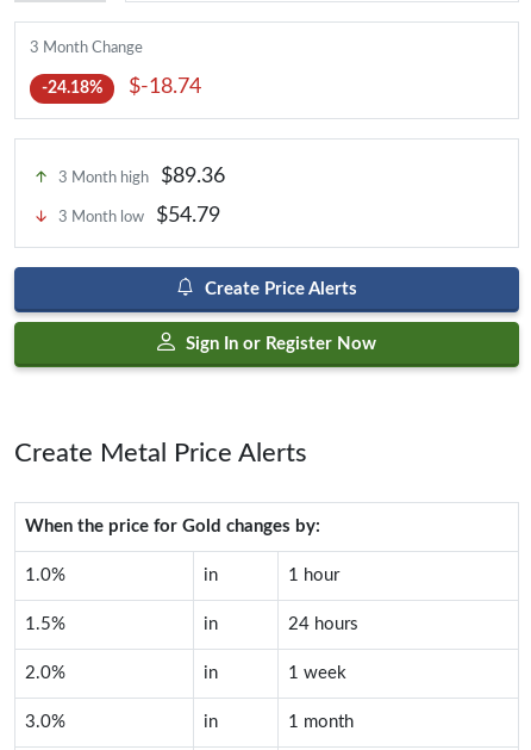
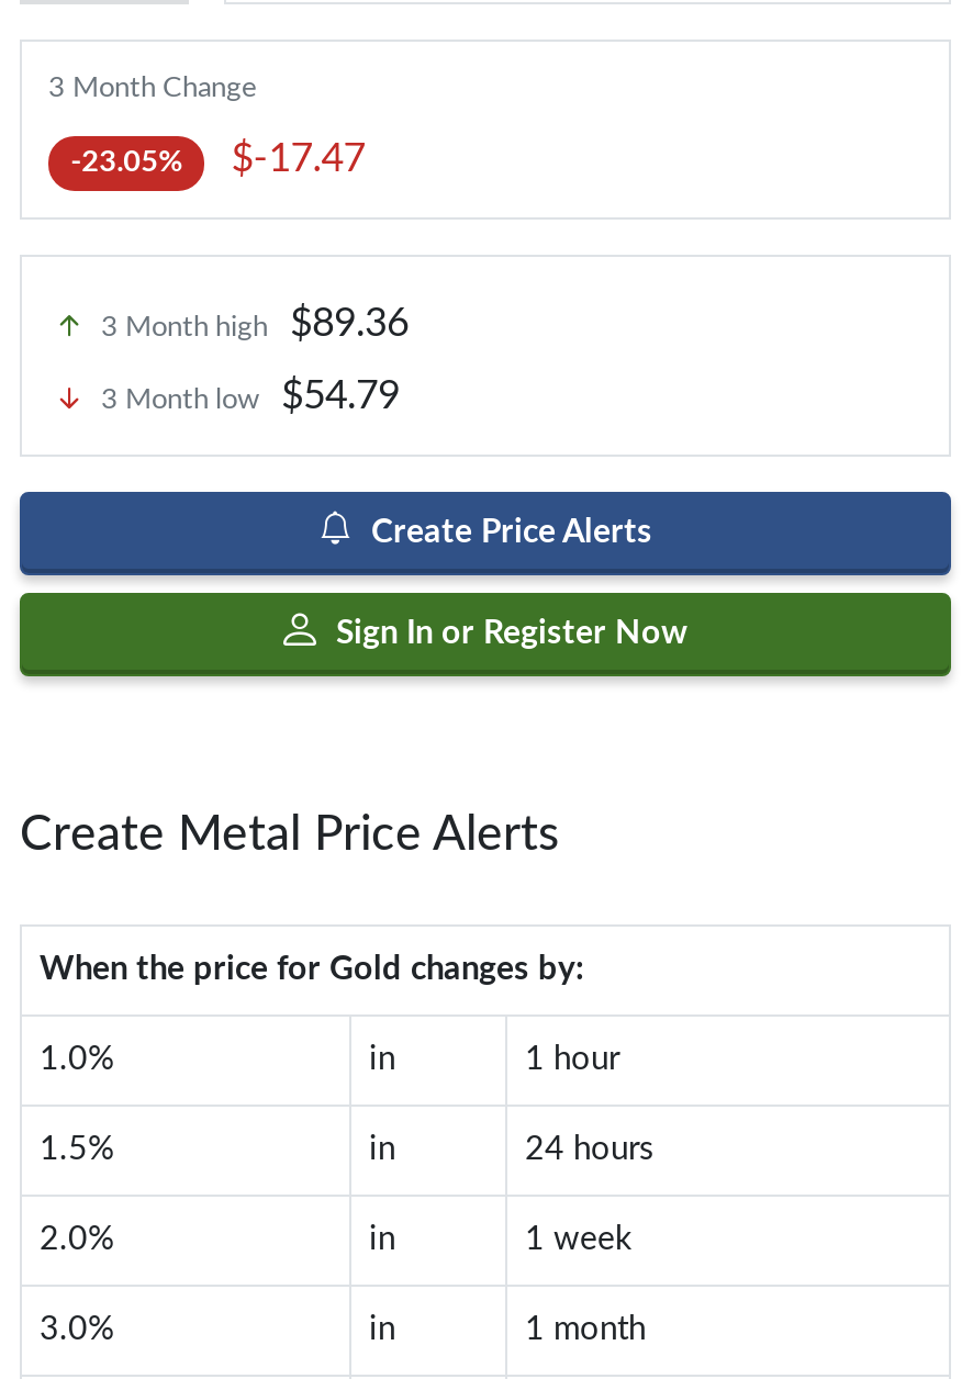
[42,80,103,97] -24.18% -> [71,147,183,178] -23.05%
[129,76,201,98] $-18.74 -> [231,141,365,180] $-17.47

